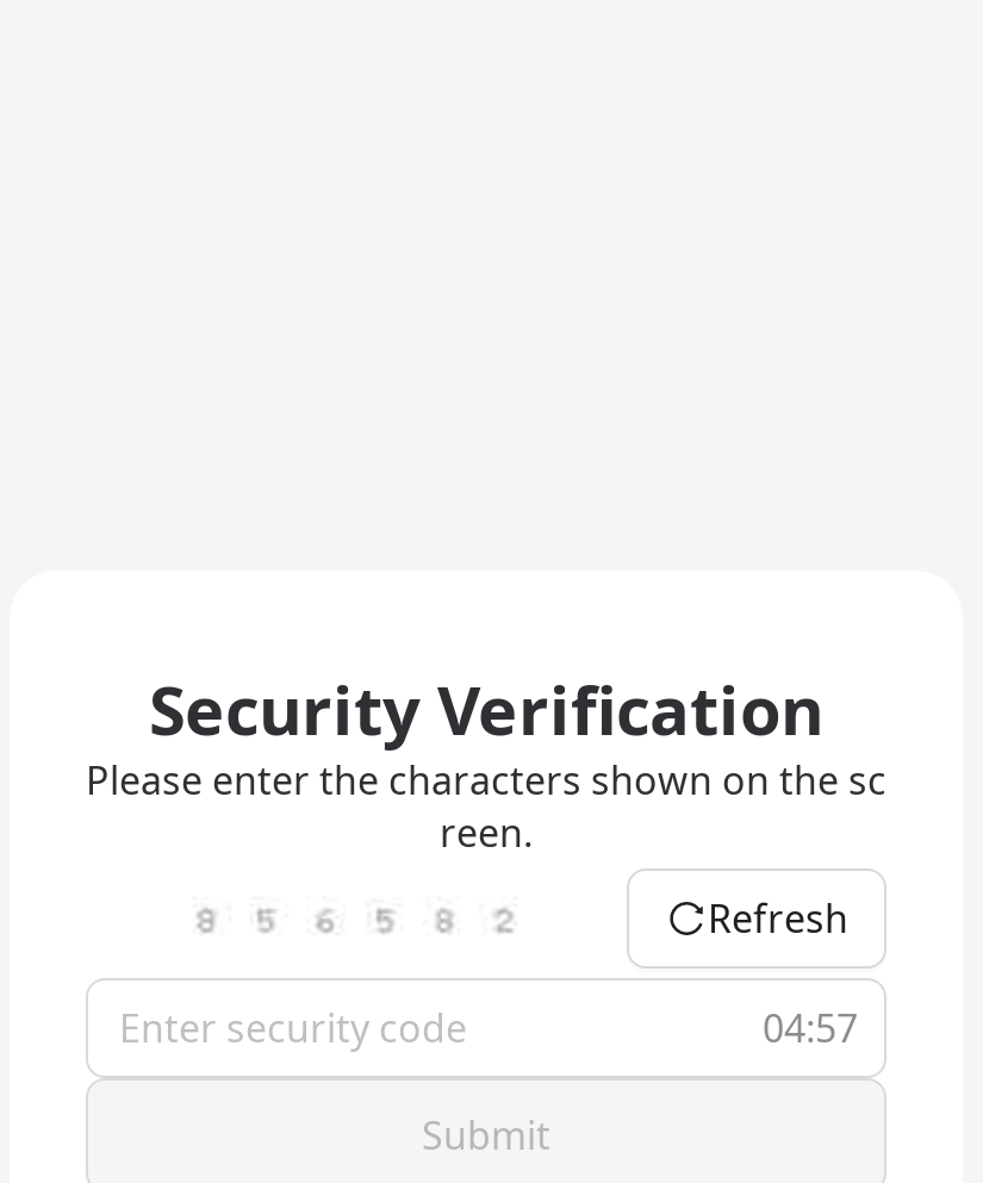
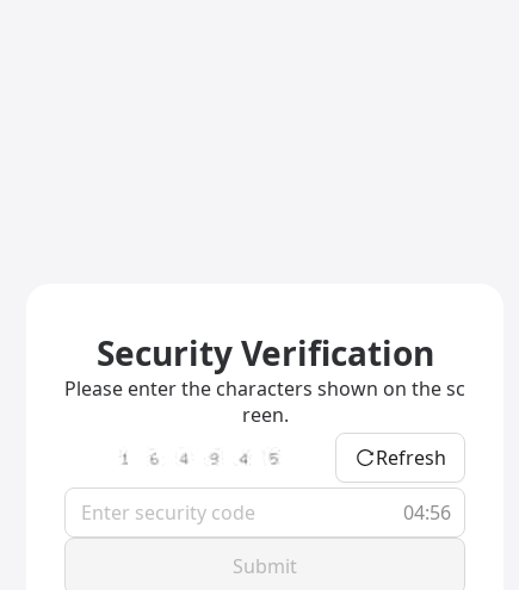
[763,1001,858,1053] 04:57 -> [403,499,451,525] 04:56

